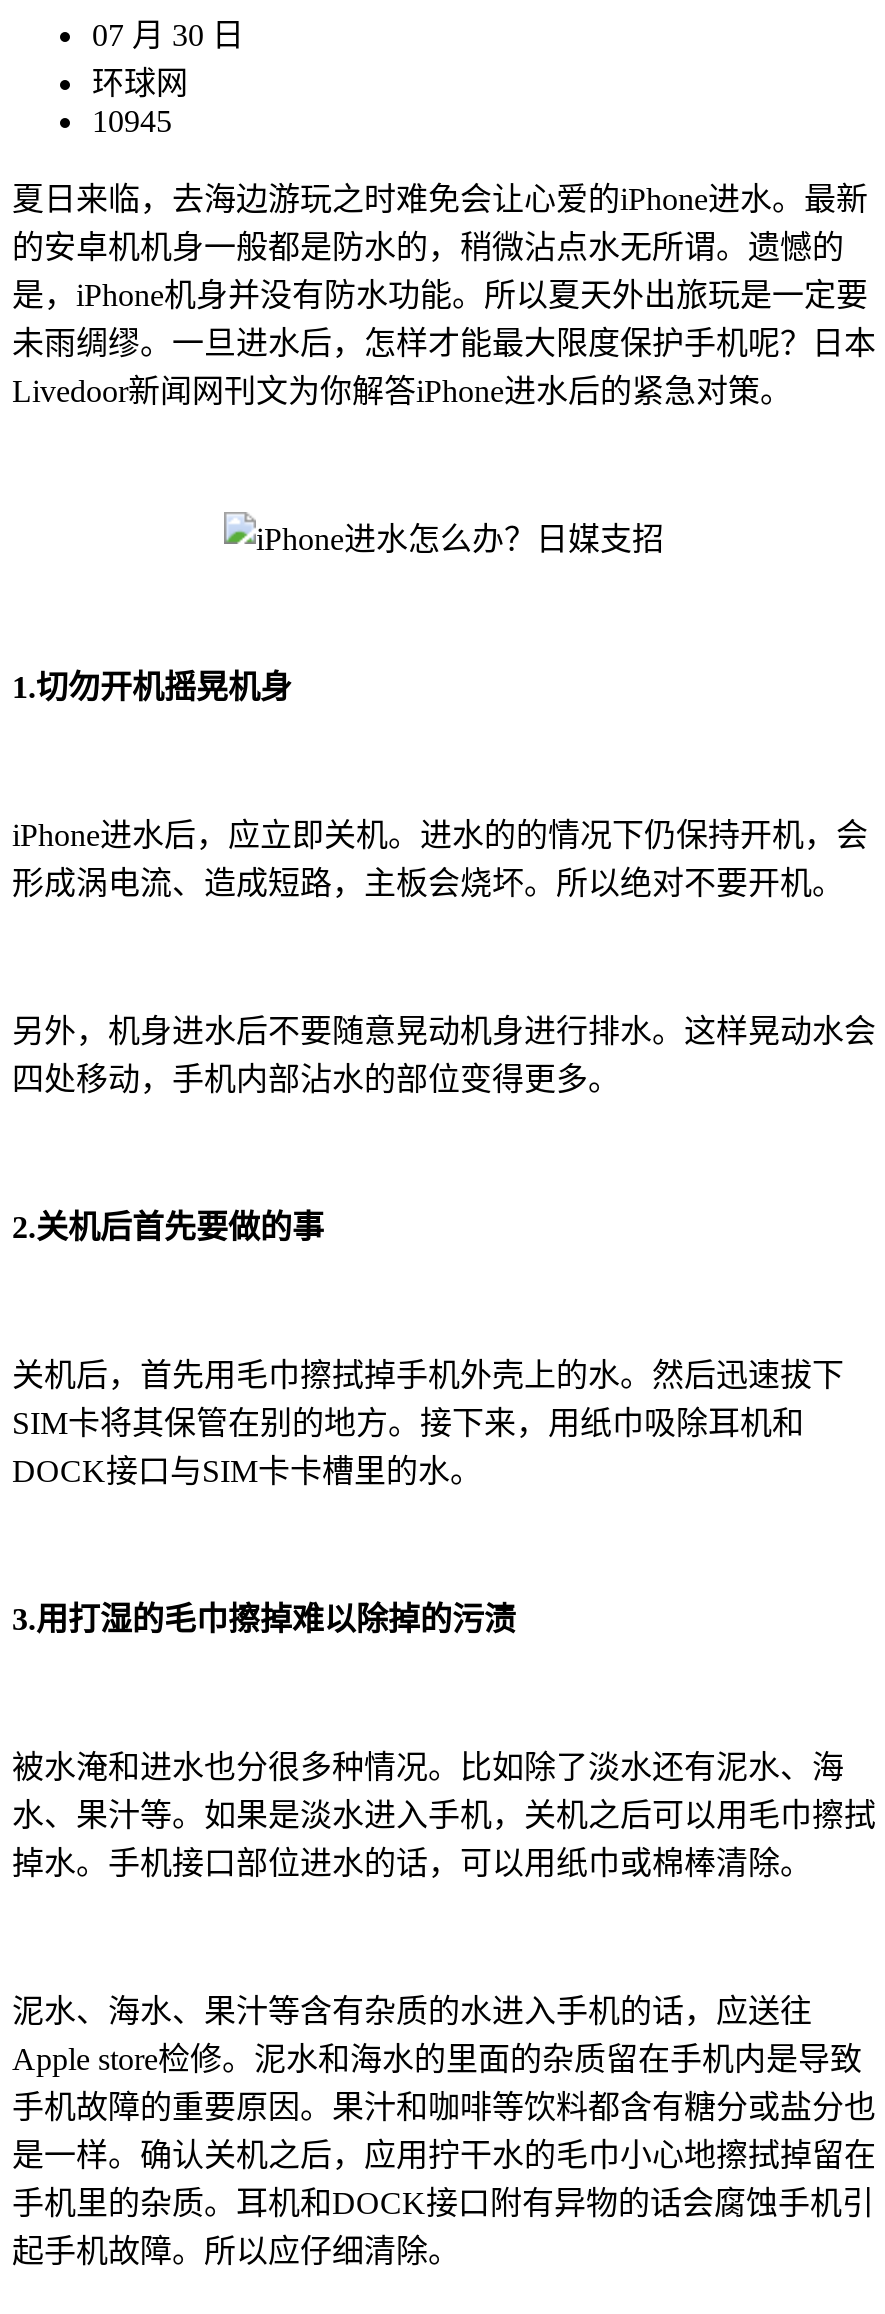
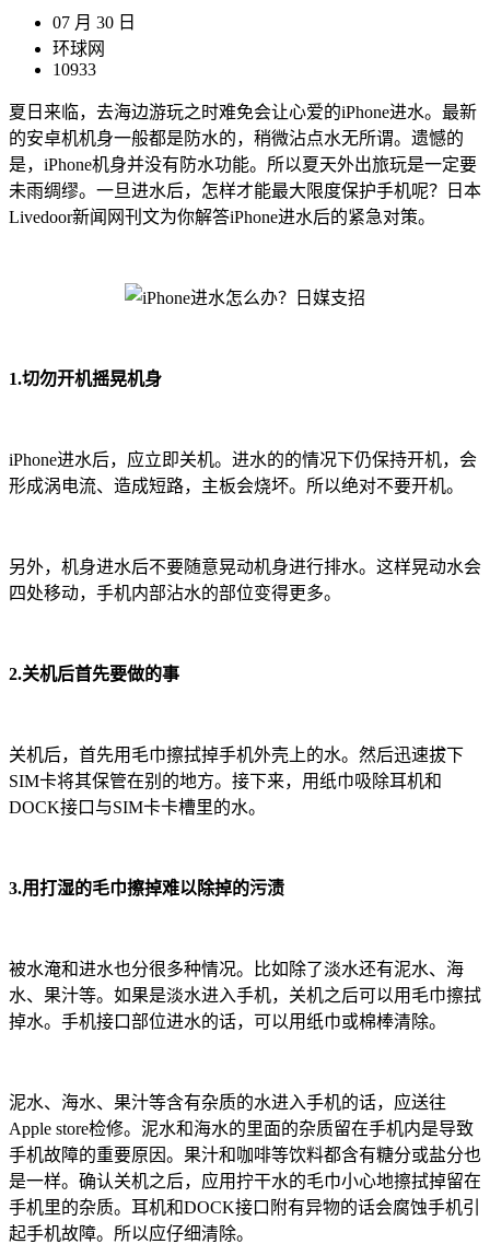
[92,103,172,137] 10945 -> [52,60,96,78] 10933

